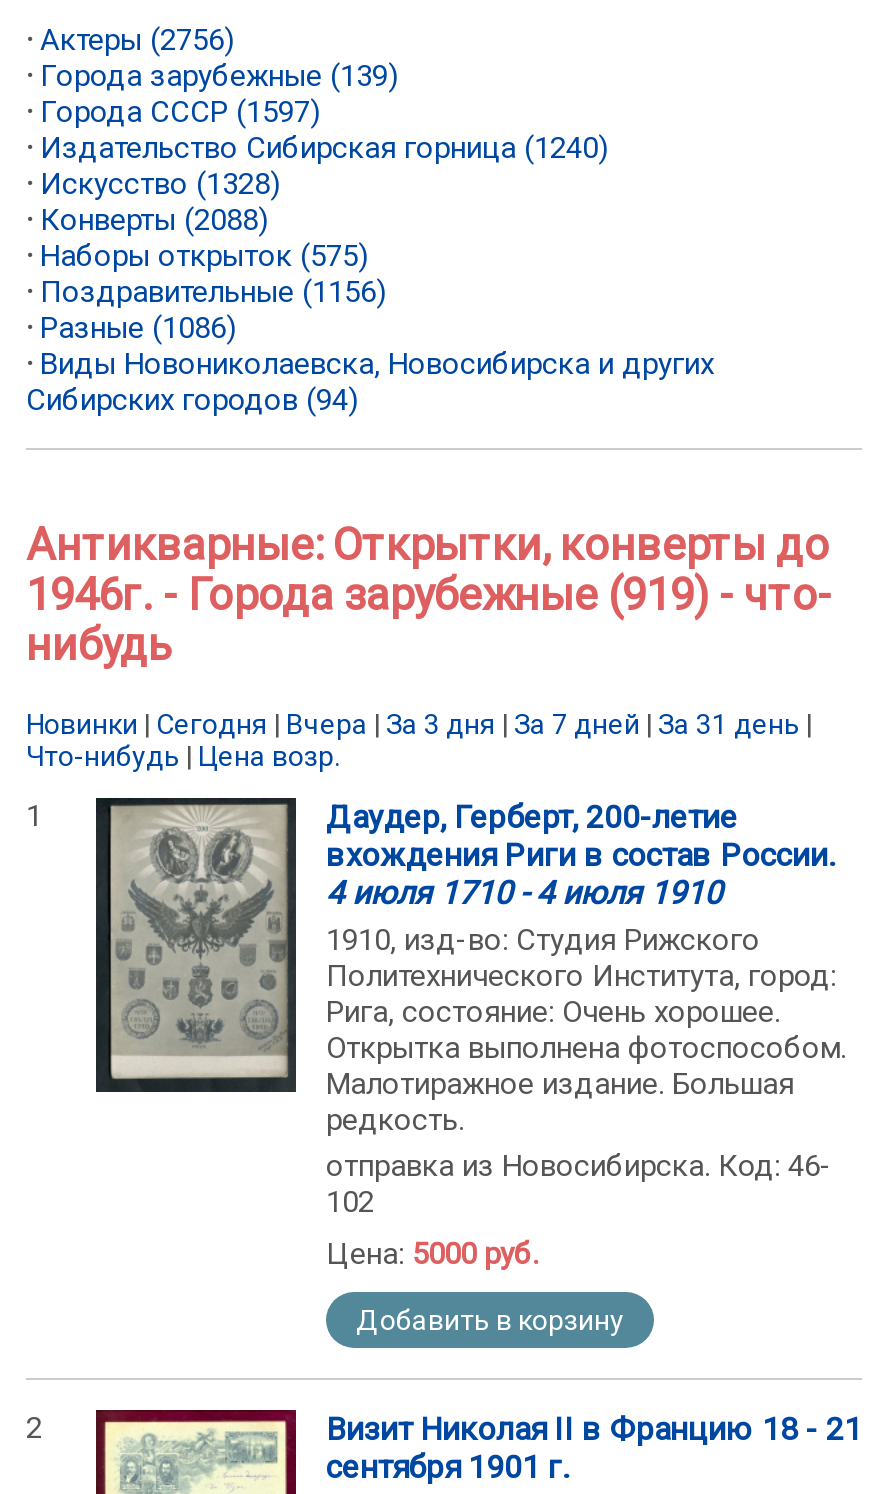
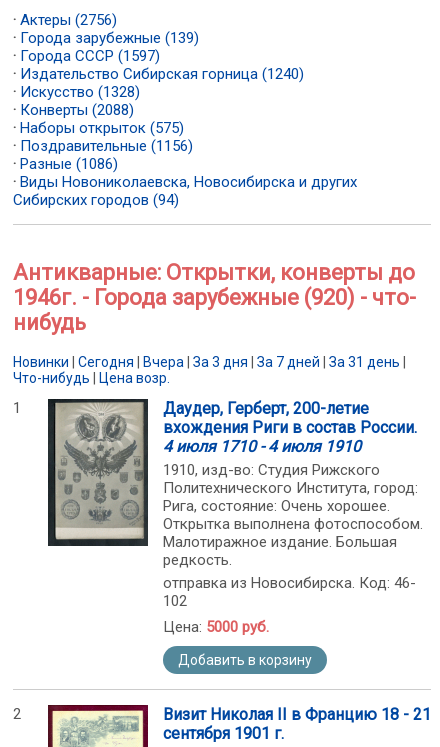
[26,571,832,621] 1946г. - Города зарубежные (919) - что- -> [13,285,416,310] 1946г. - Города зарубежные (920) - что-

